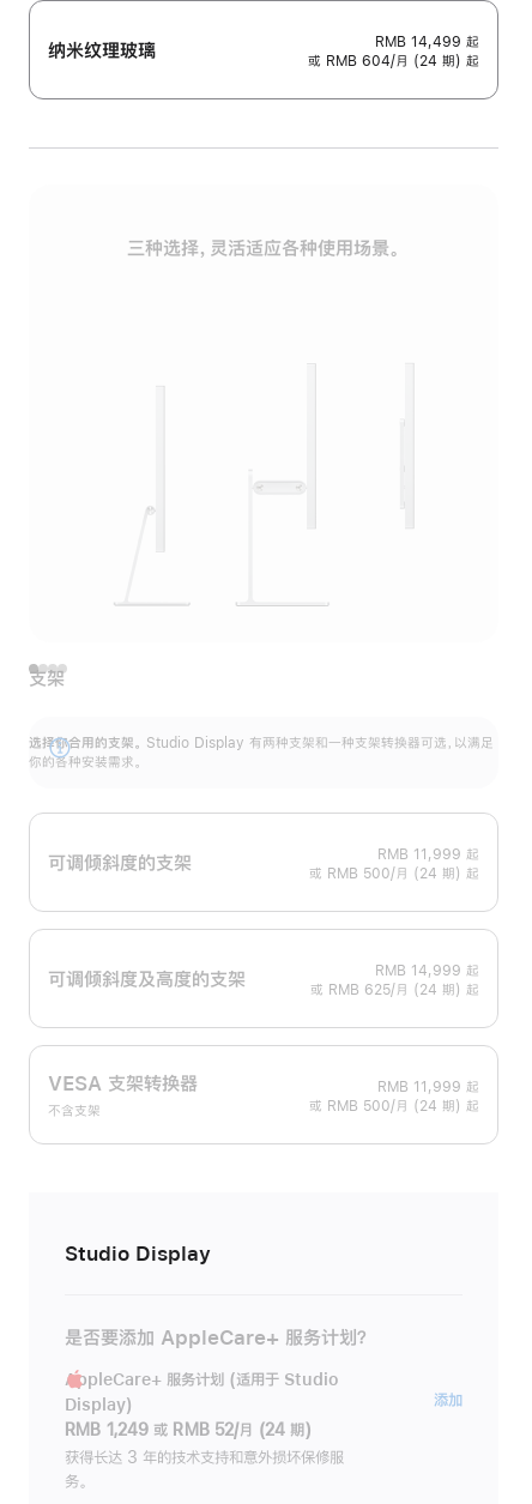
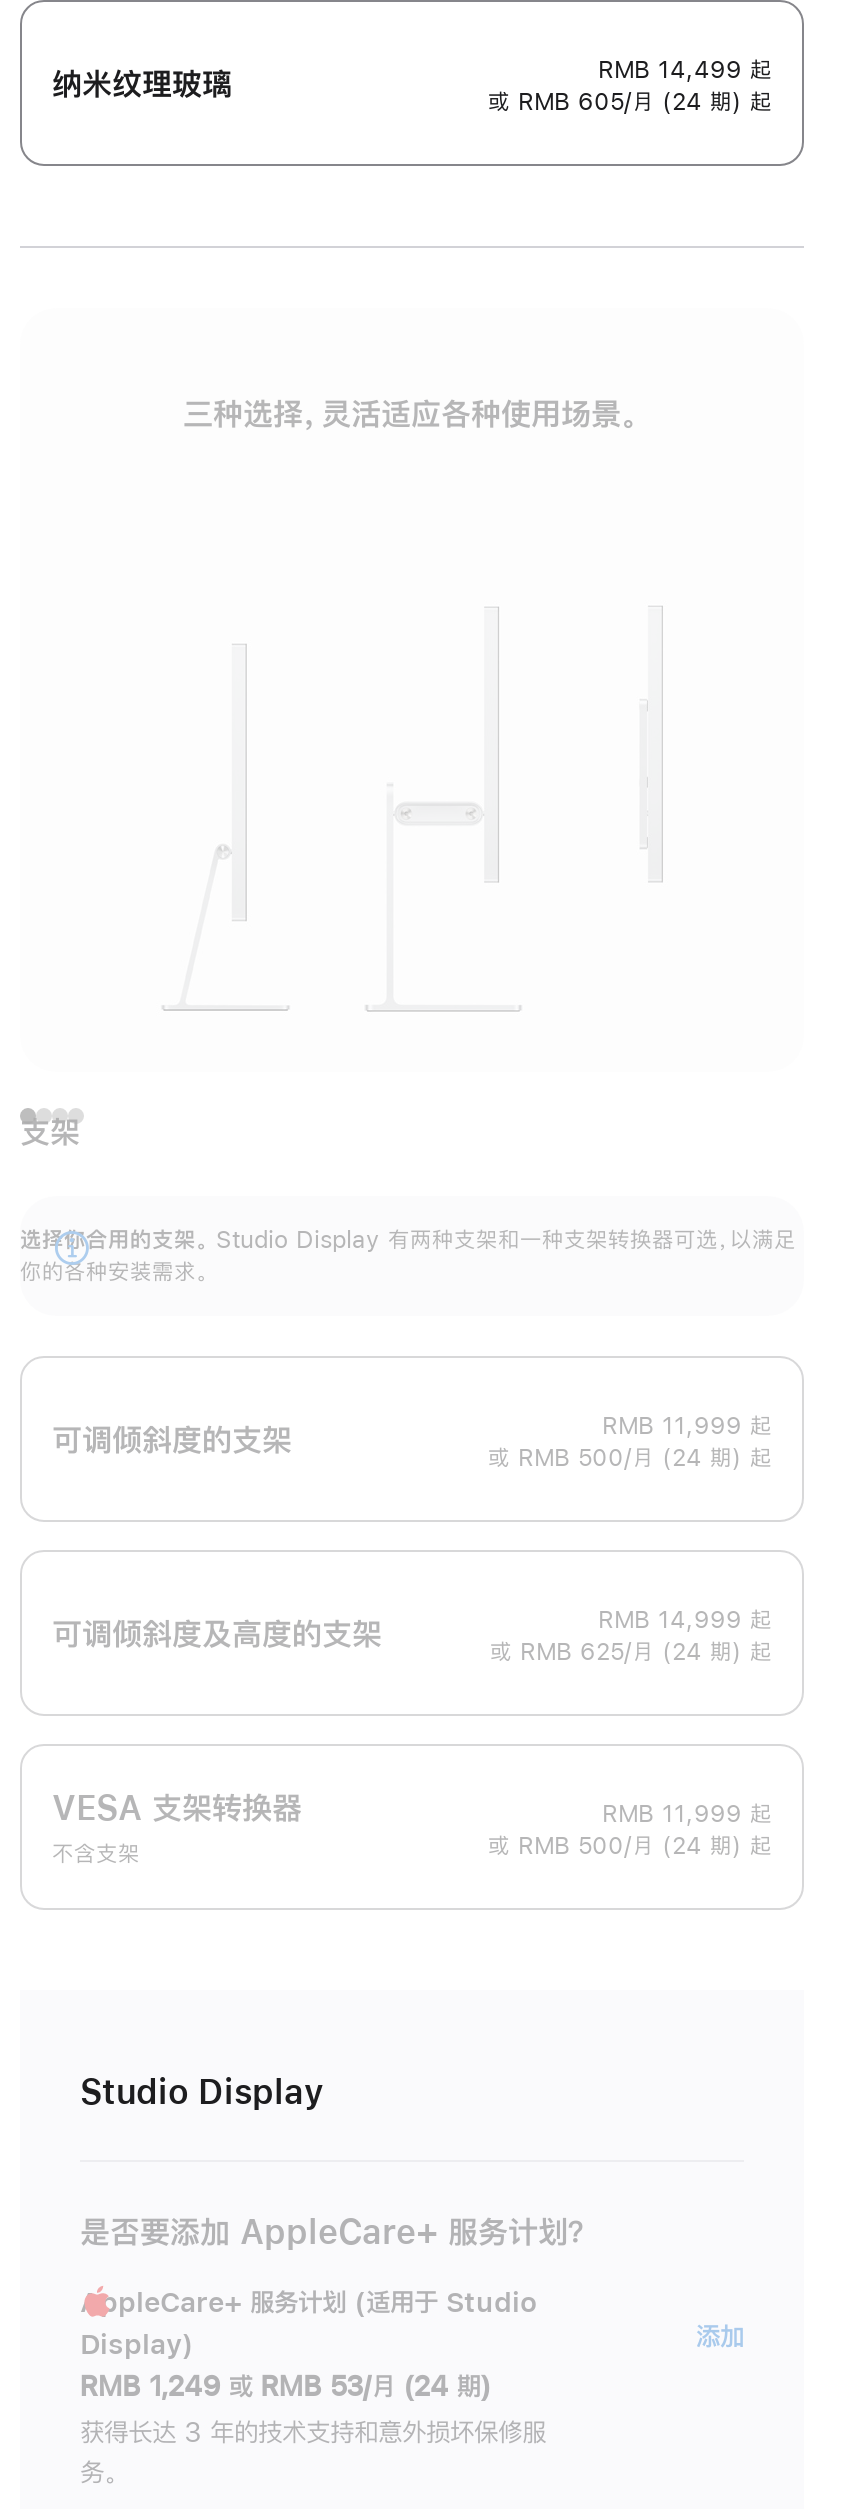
[308,54,479,69] 或 RMB 604/月 (24 期) 起 -> [488,90,772,114] 或 RMB 605/月 (24 期) 起
[65,1422,311,1438] RMB 1,249 或 RMB 52/月 (24 期) -> [80,2373,491,2401] RMB 1,249 或 RMB 53/月 (24 期)

